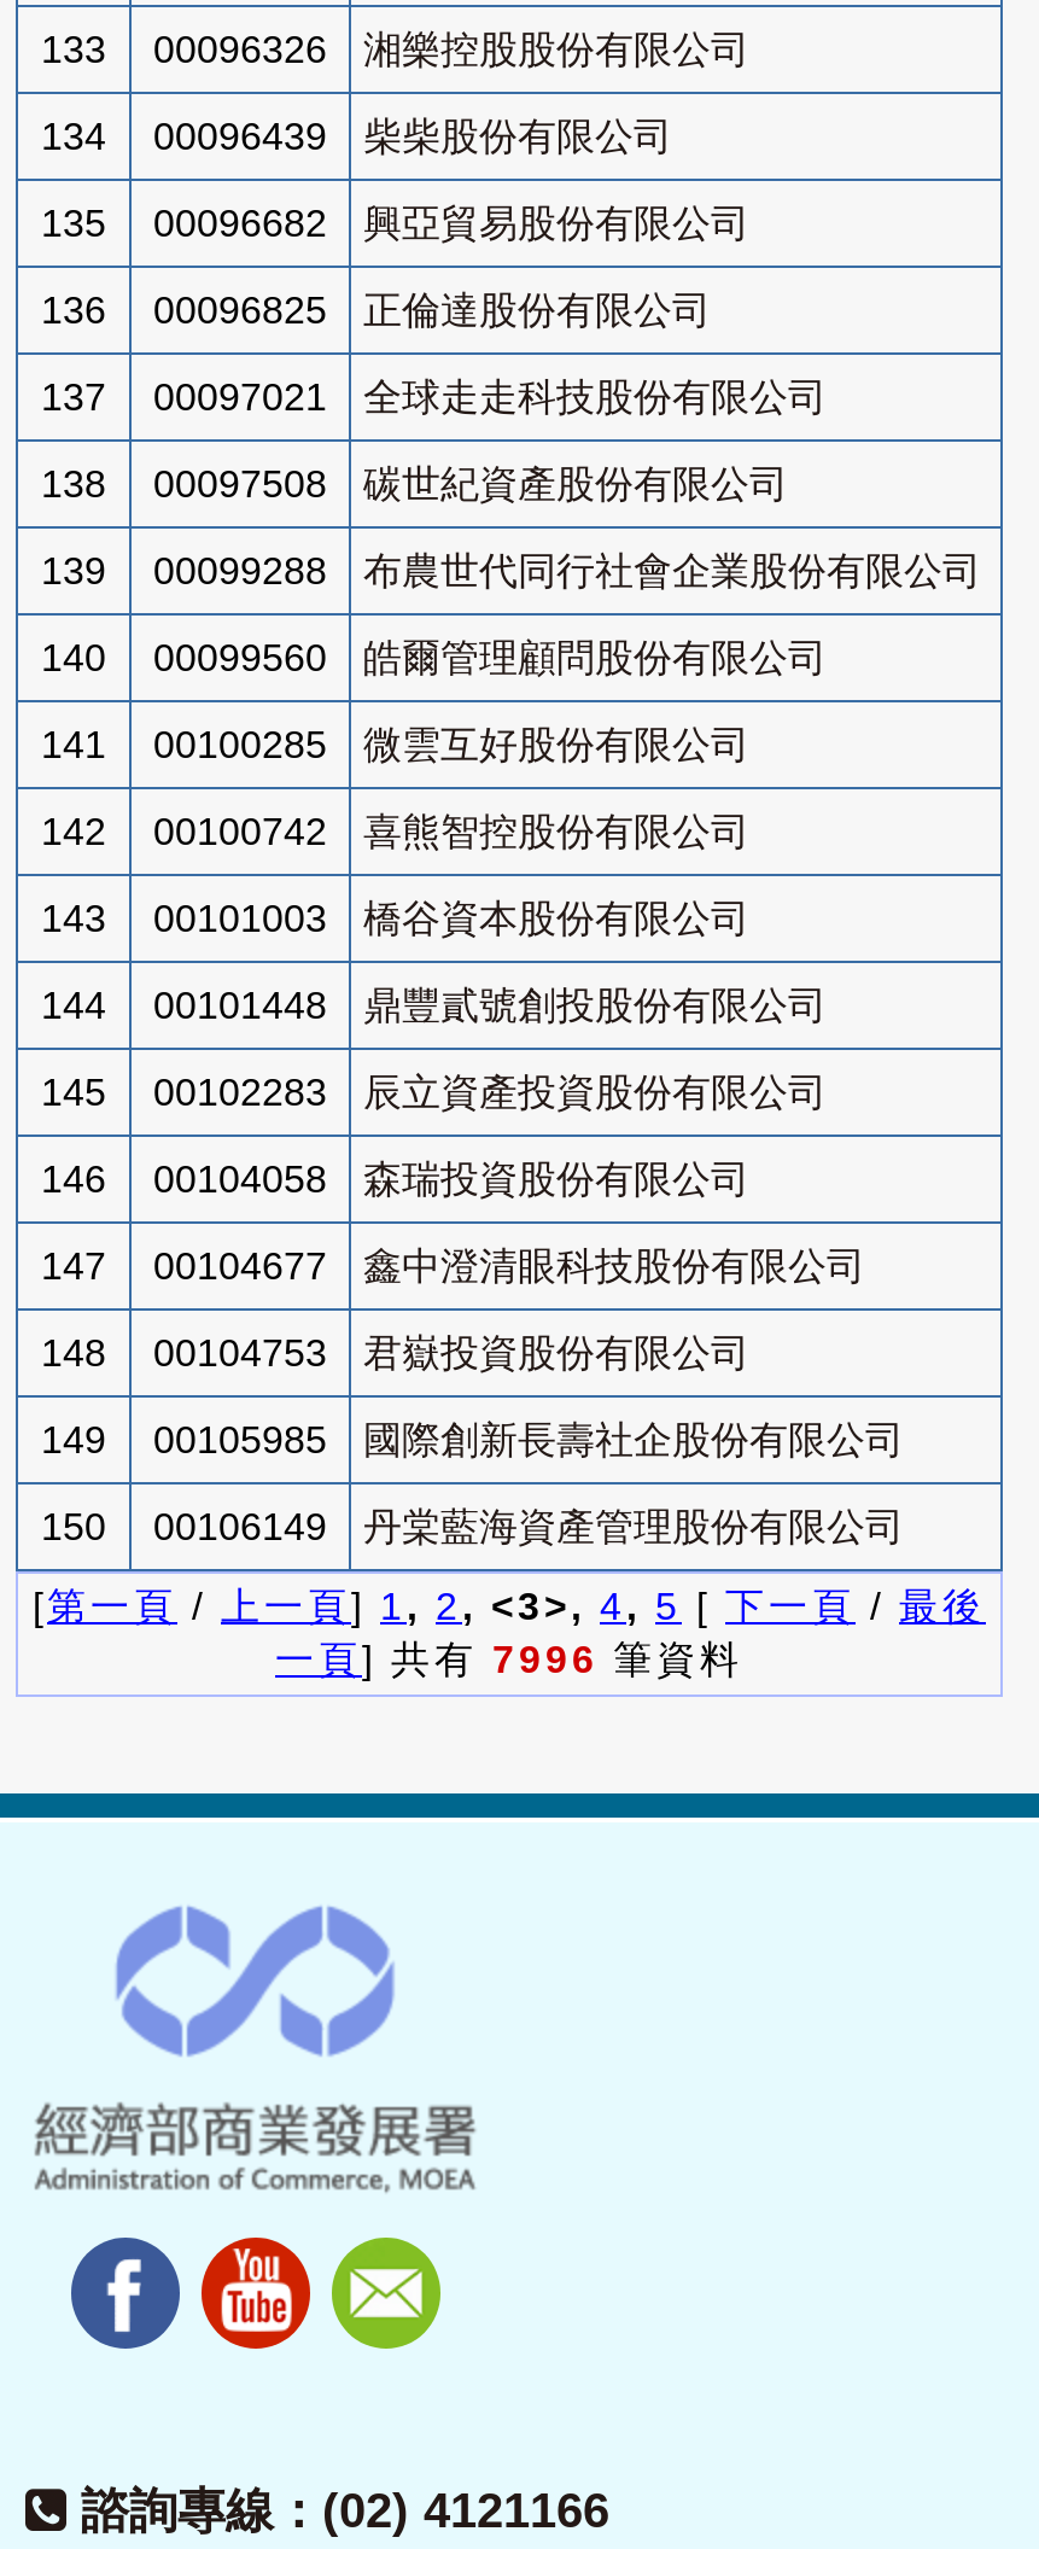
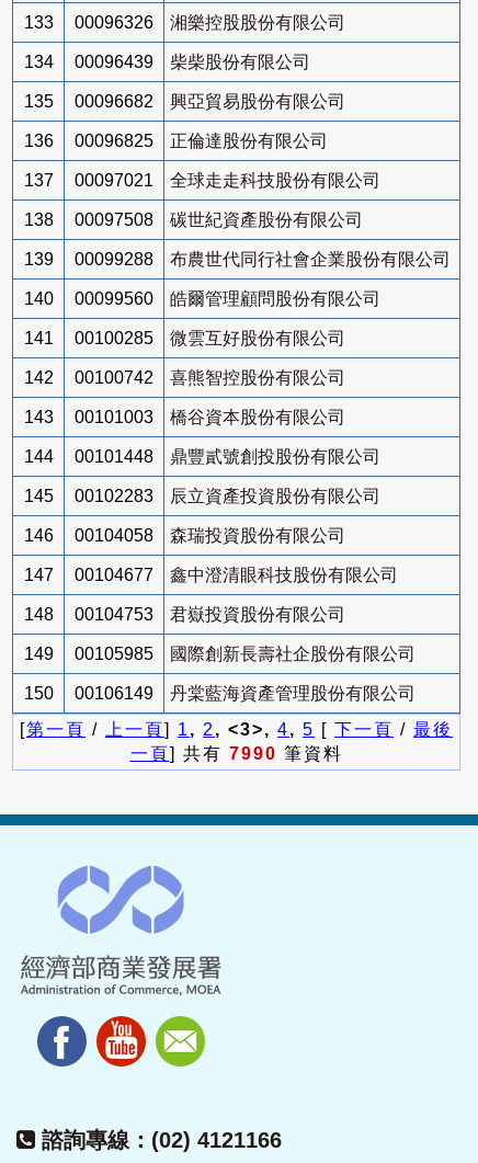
[275,1639,743,1680] 一頁] 共有7996筆資料 -> [130,744,343,763] 一頁] 共有7990筆資料

